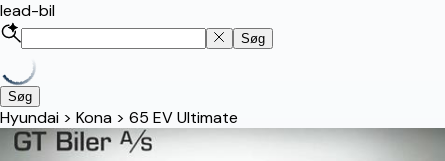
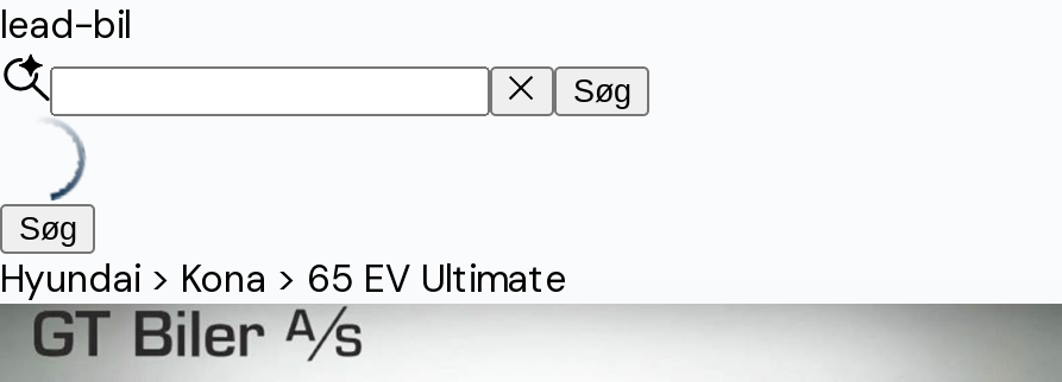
[3,51,35,85] [image] -> [7,121,86,204] [image]

